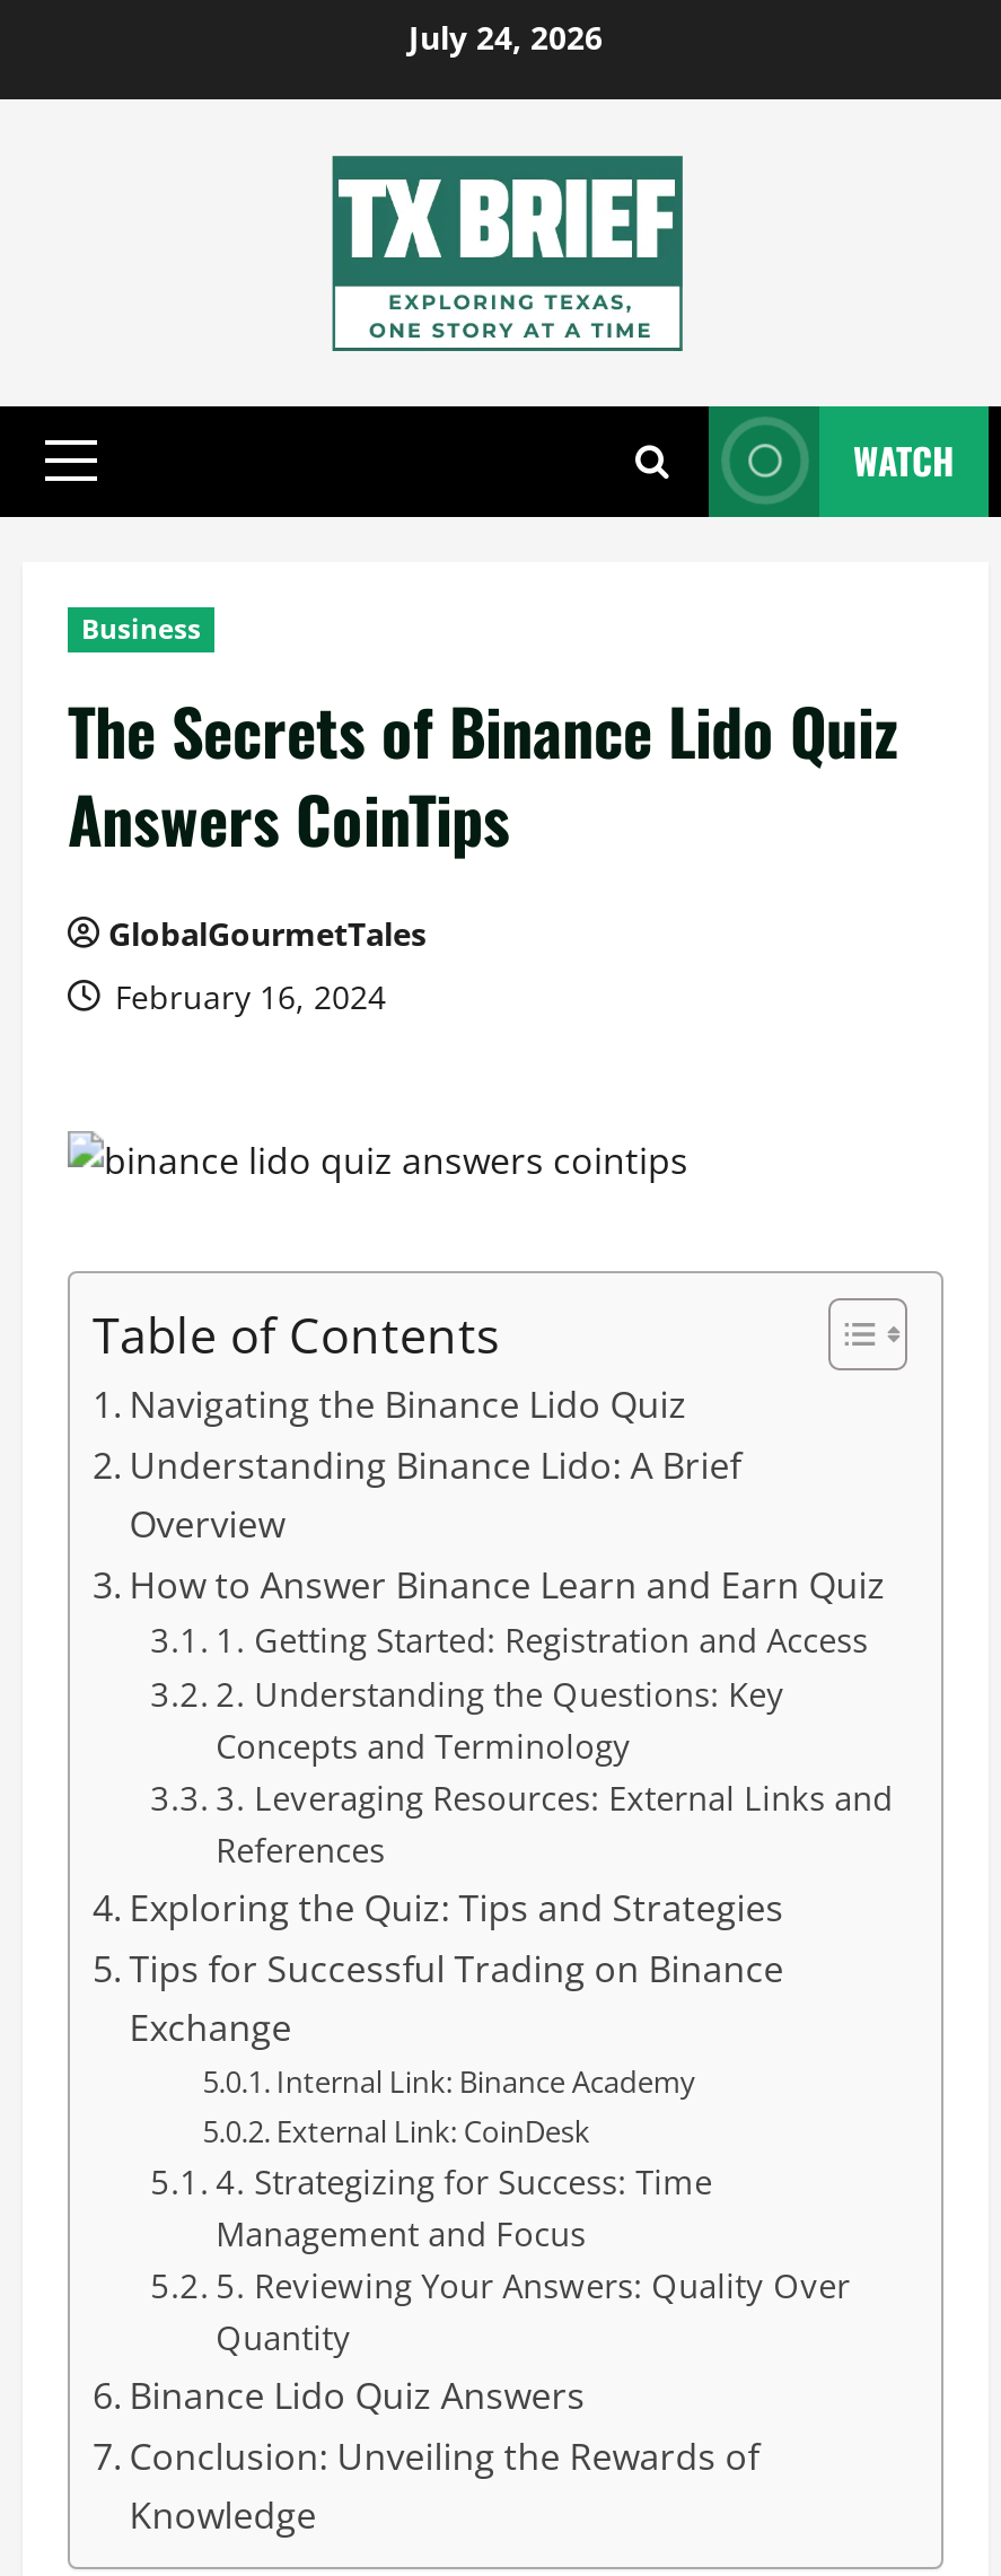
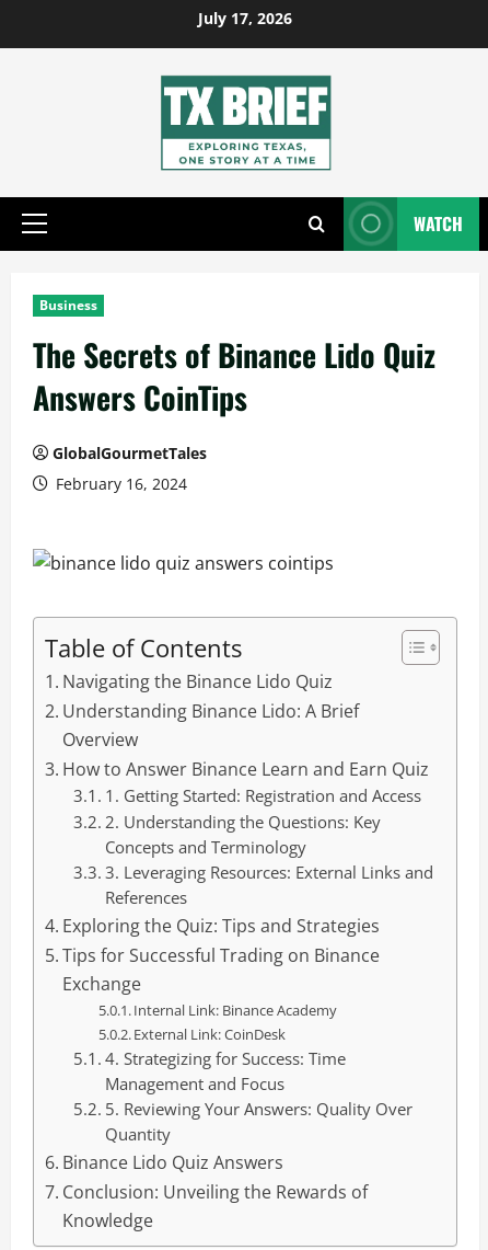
[409,16,603,59] July 24, 2026 -> [198,8,292,28] July 17, 2026

